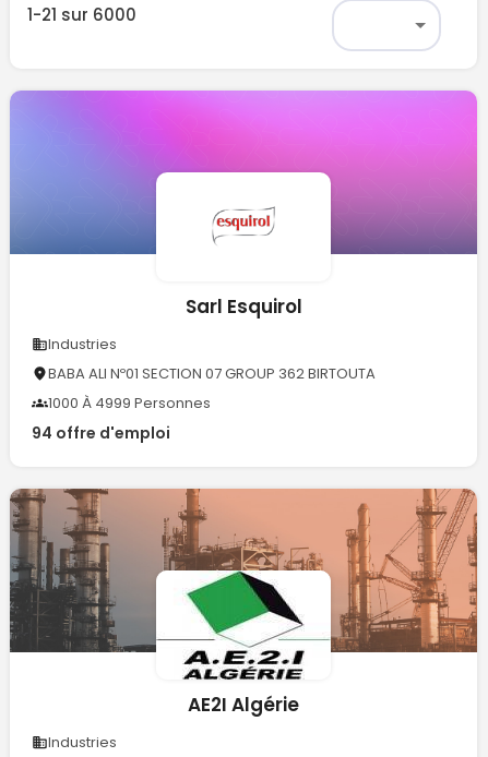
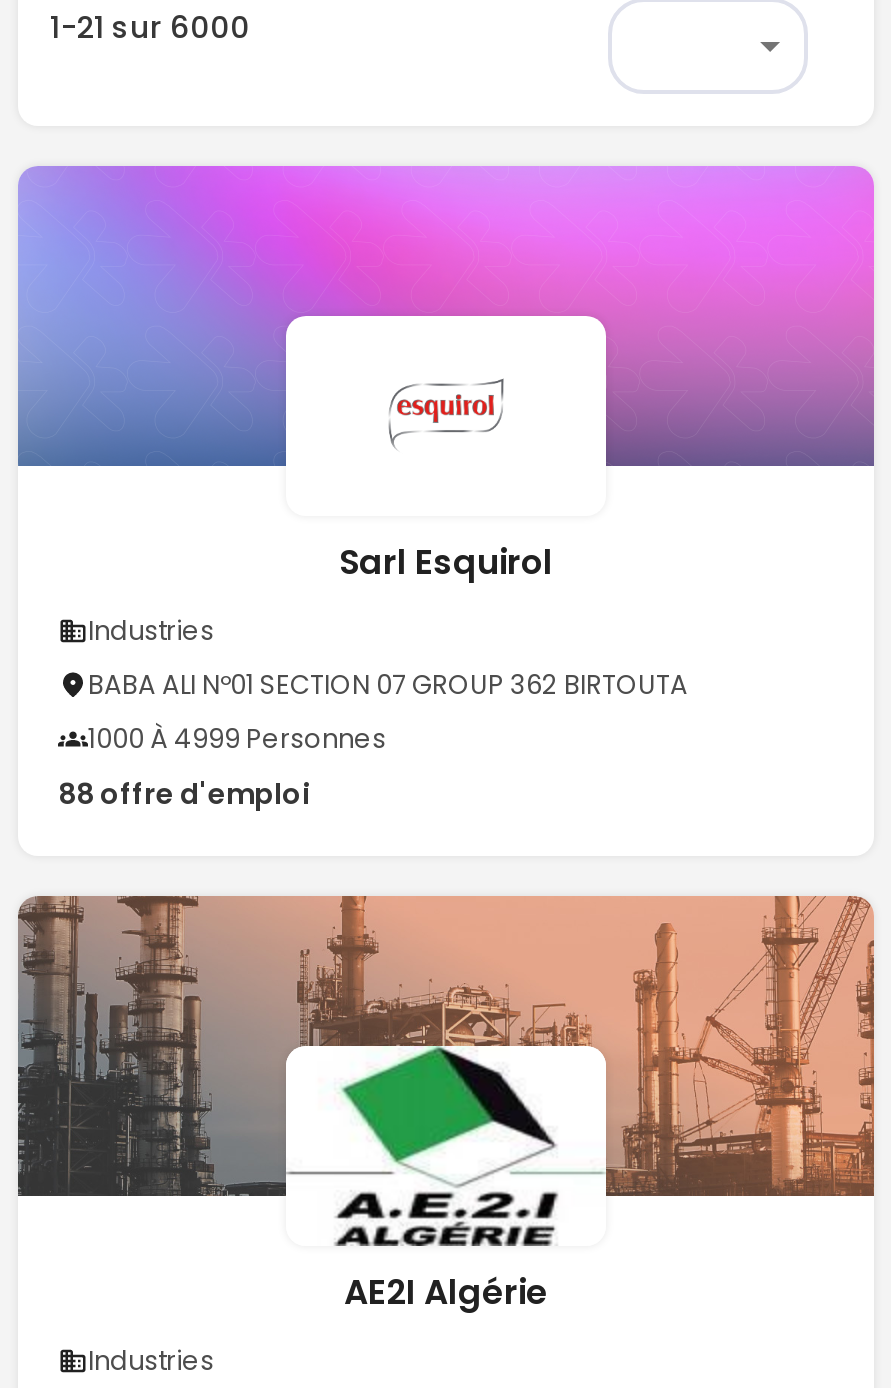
[32,422,170,444] 94 offre d'emploi -> [58,773,310,813] 88 offre d'emploi

